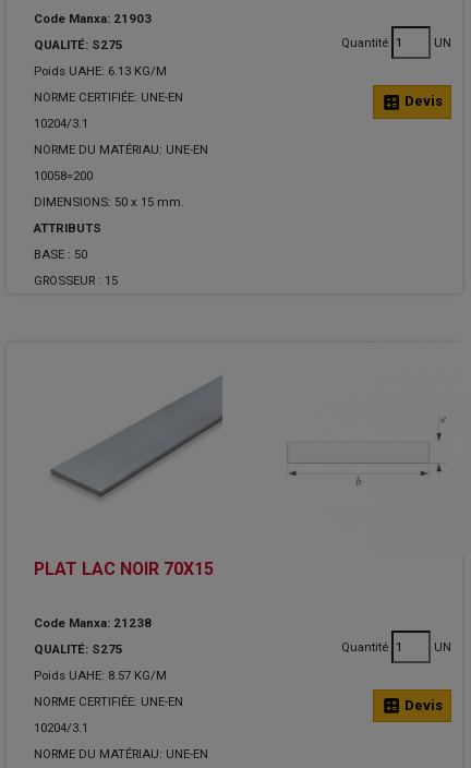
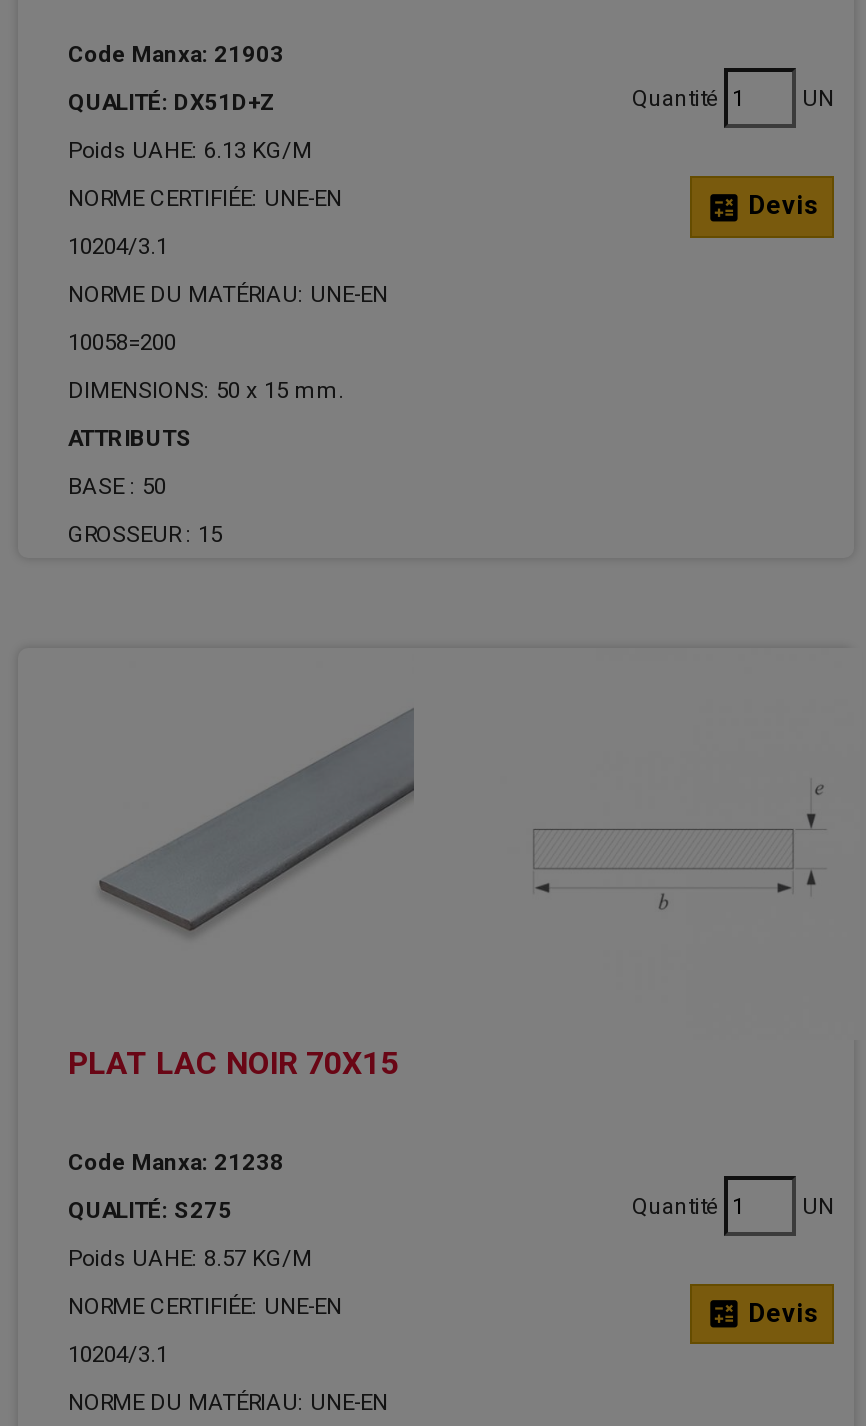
[34,37,123,52] QUALITÉ: S275 -> [68,88,276,116] QUALITÉ: DX51D+Z

